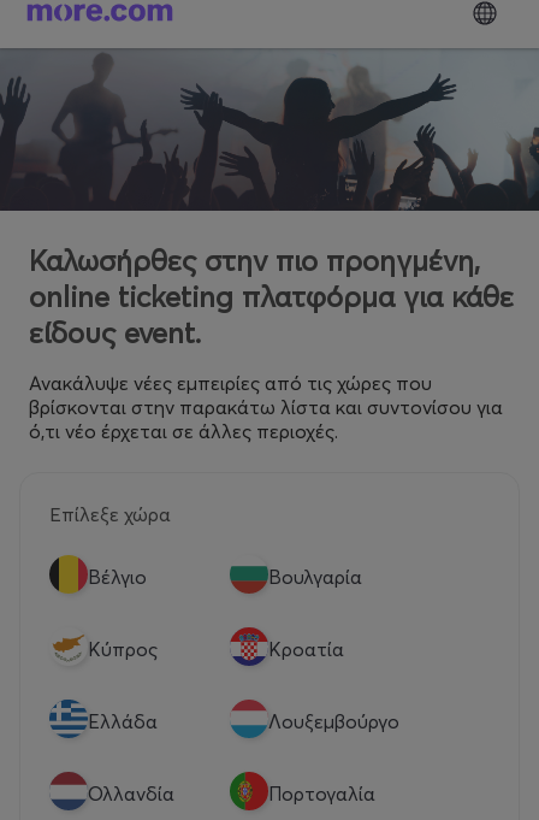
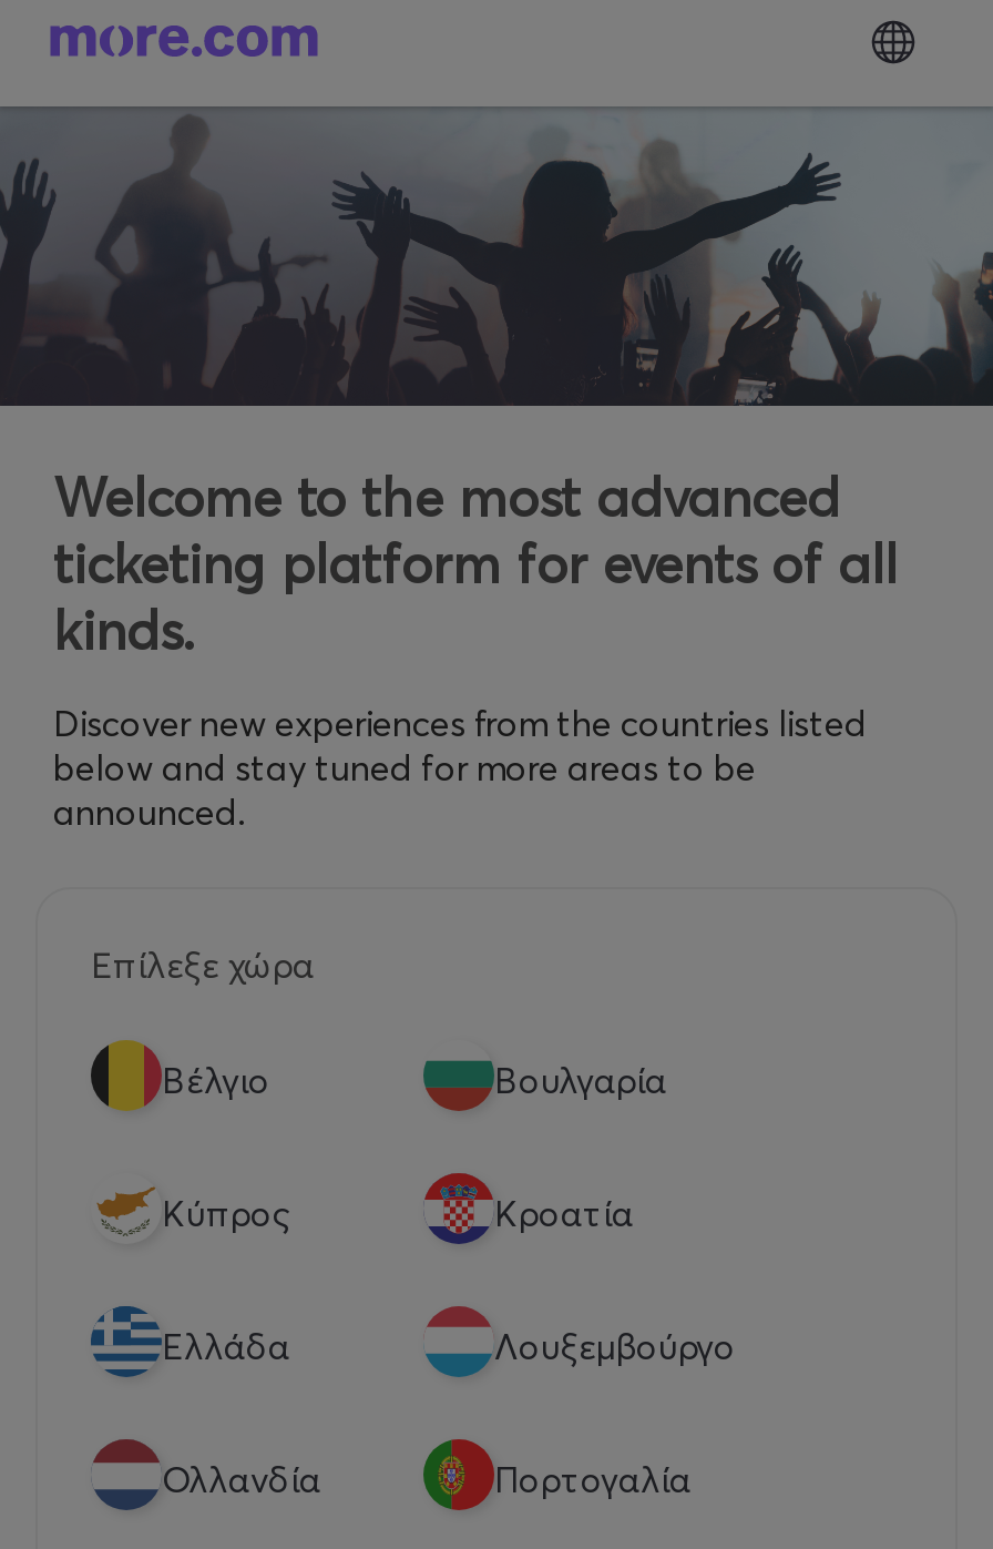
[29,243,514,350] Καλωσήρθες στην πιο προηγμένη, | online ticketing πλατφόρμα για κάθε | είδους event. -> [53,465,898,662] Welcome to the most advanced | ticketing platform for events of all | kinds.
[29,370,503,443] Ανακάλυψε νέες εμπειρίες από τις χώρες που | βρίσκονται στην παρακάτω λίστα και συντονίσου για | ό,τι νέο έρχεται σε άλλες περιοχές. -> [53,700,867,833] Discover new experiences from the countries listed | below and stay tuned for more areas to be | announced.

